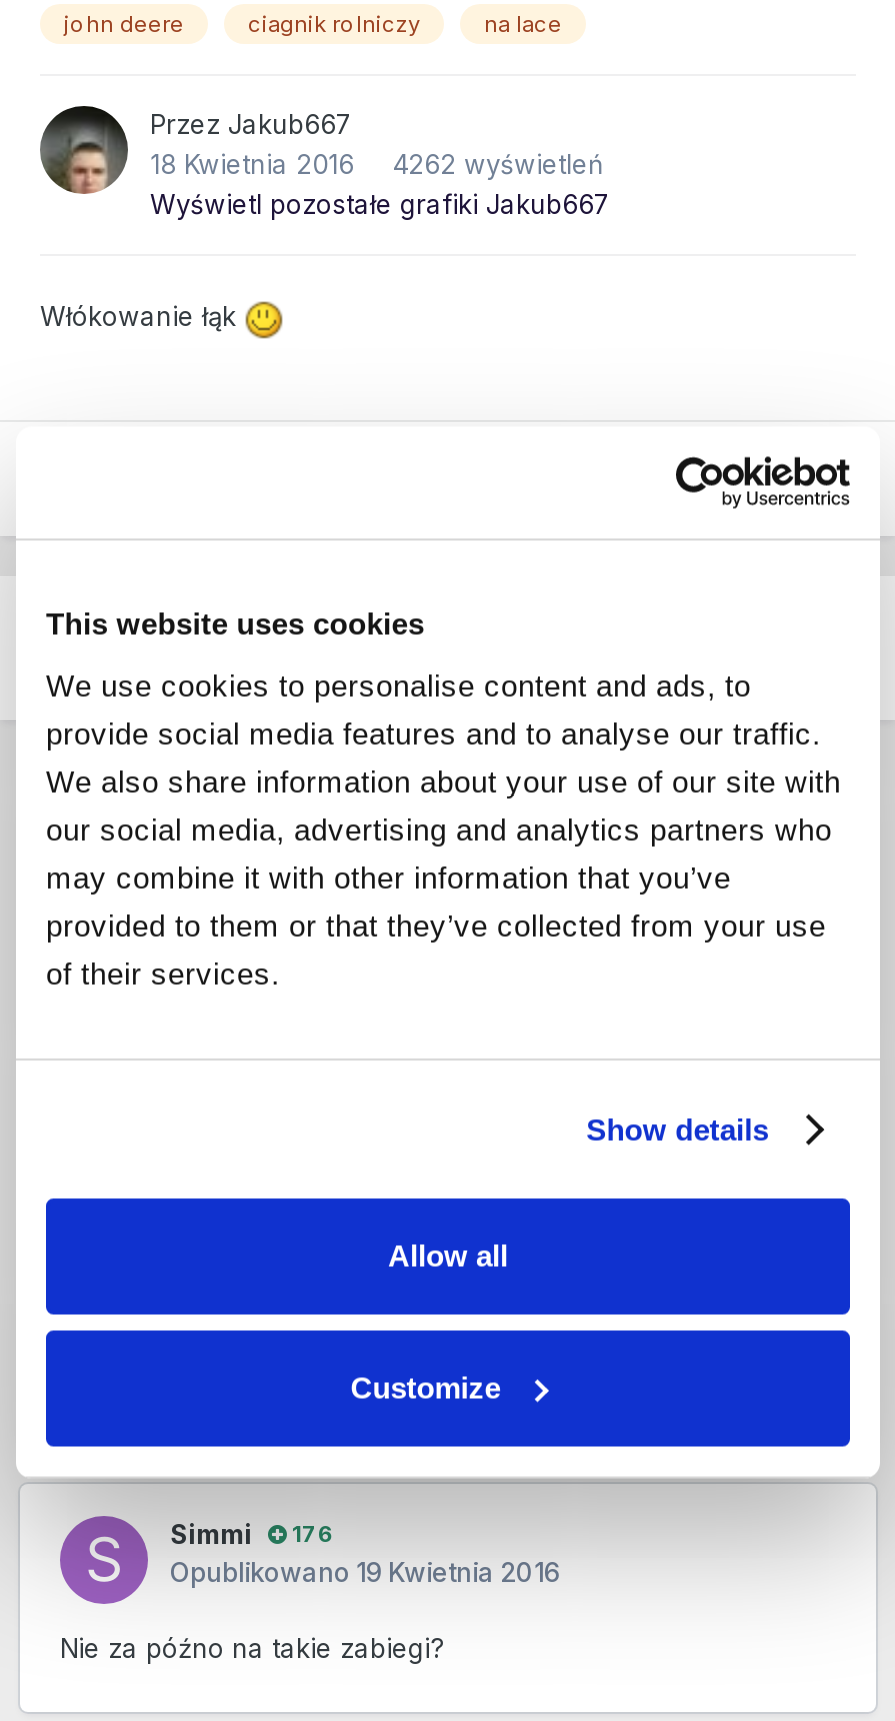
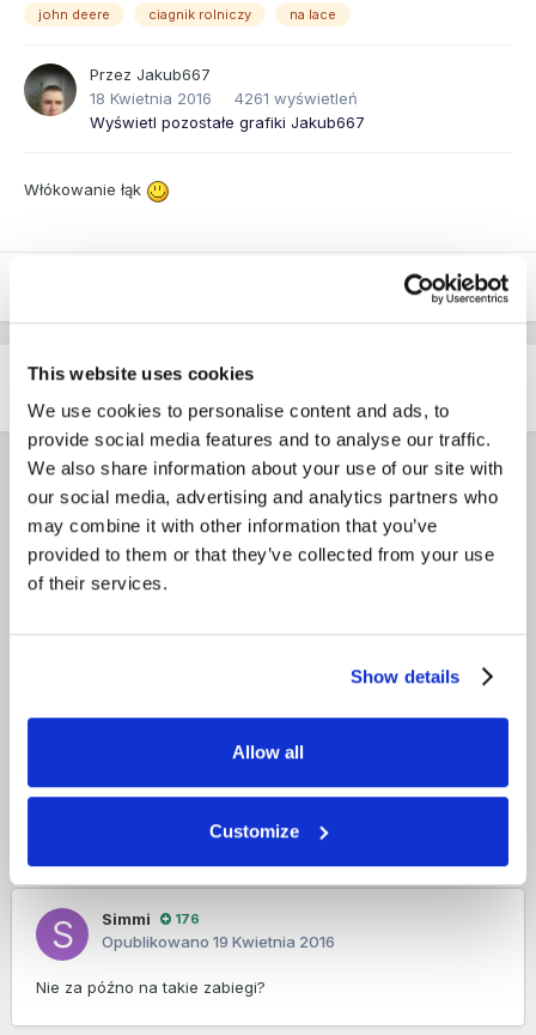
[150,148,604,180] 18 Kwietnia 2016 4262 wyświetleń -> [90,89,358,108] 18 Kwietnia 2016 4261 wyświetleń

